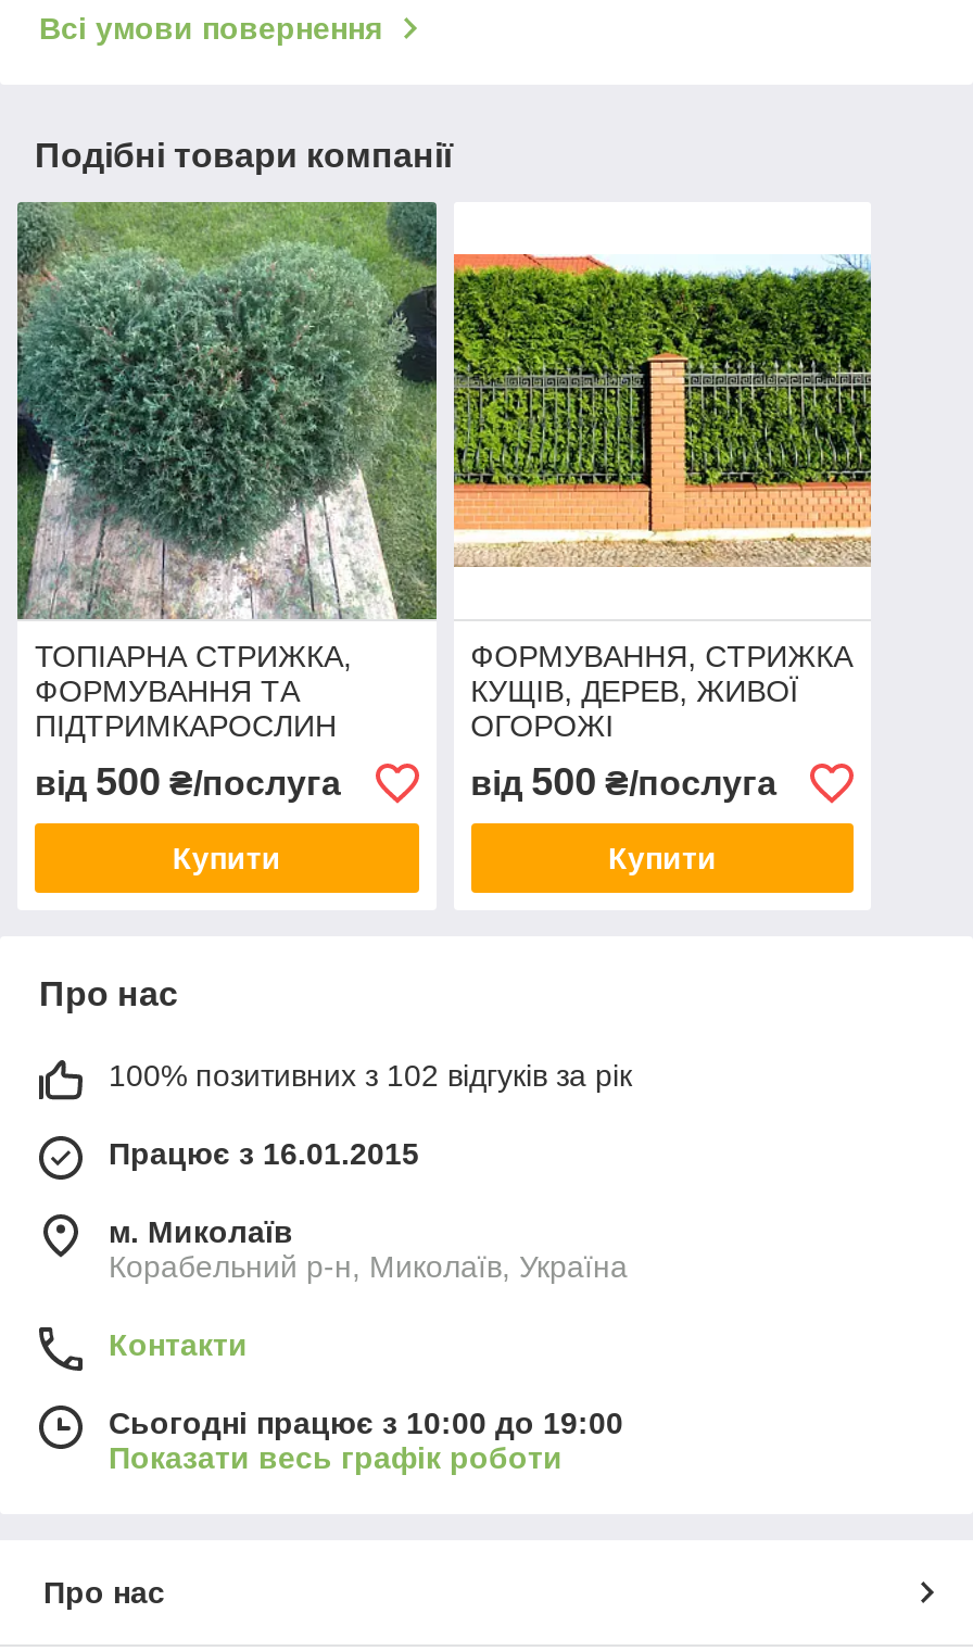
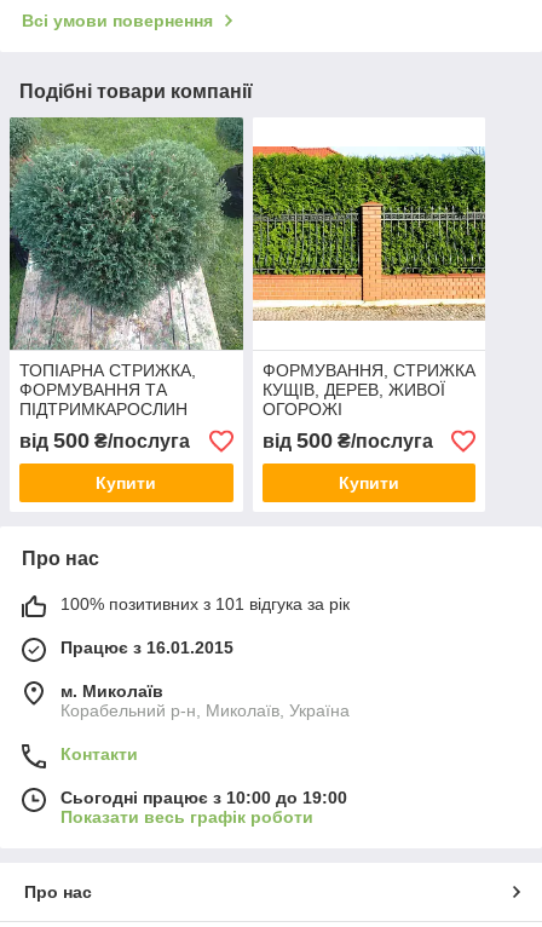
[109,1059,632,1094] 100% позитивних з 102 відгуків за рік -> [60,595,350,614] 100% позитивних з 101 відгука за рік

